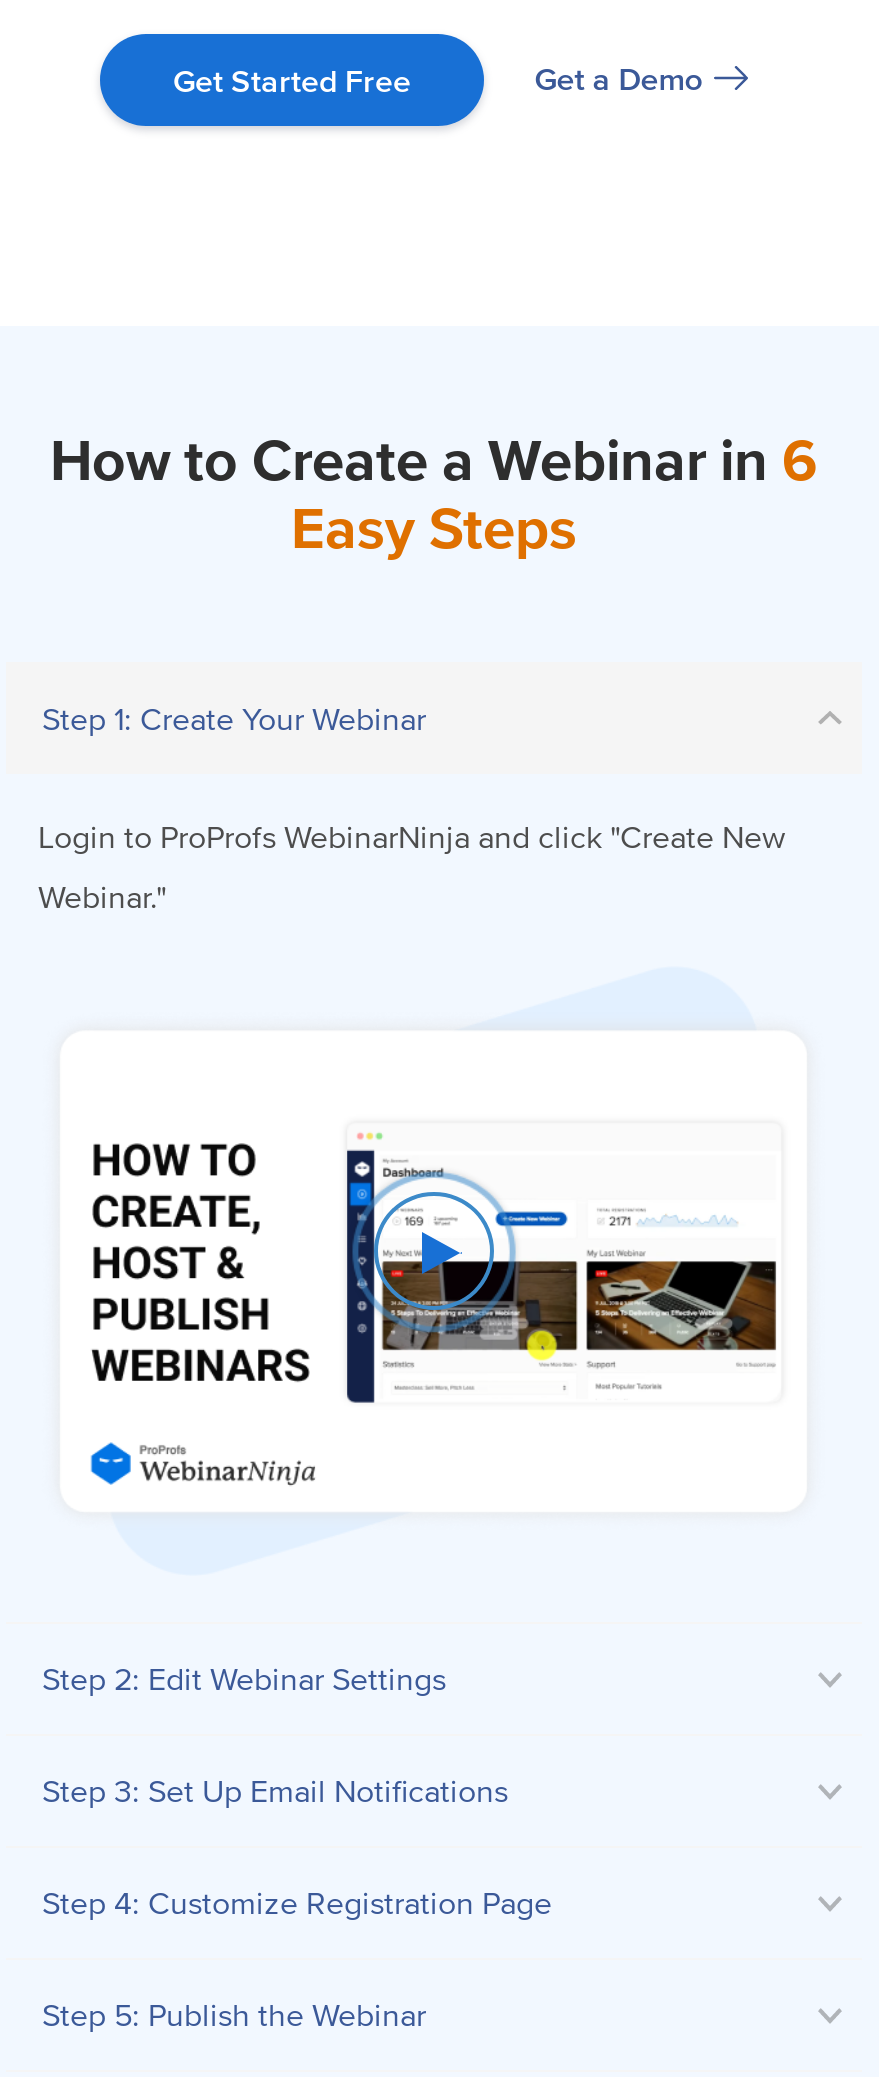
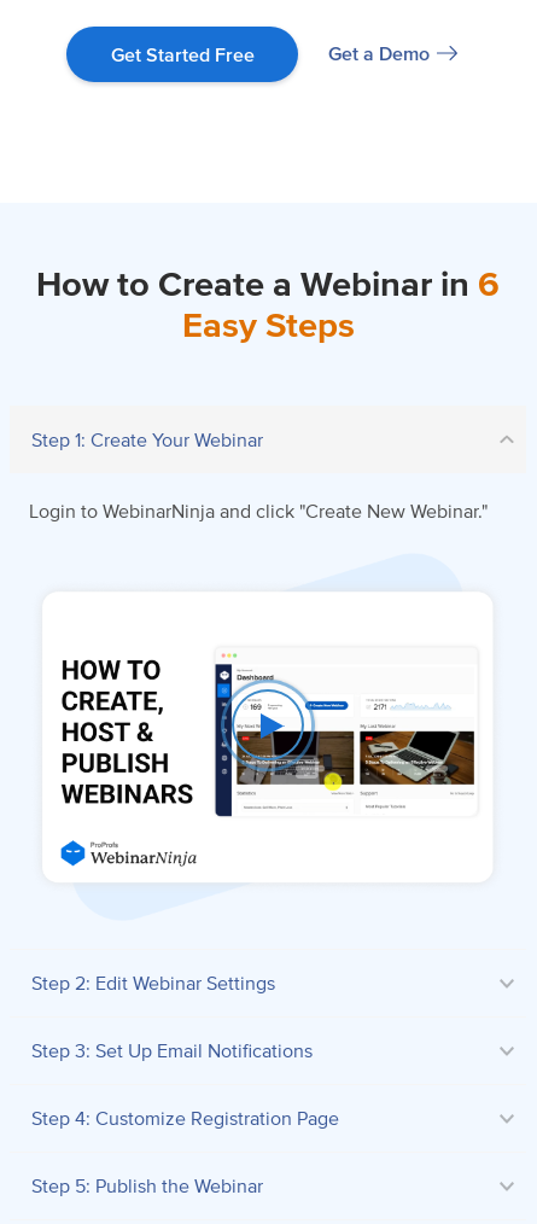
[38,817,786,913] Login to ProProfs WebinarNinja and click "Create New | Webinar." -> [29,499,488,521] Login to WebinarNinja and click "Create New Webinar."

